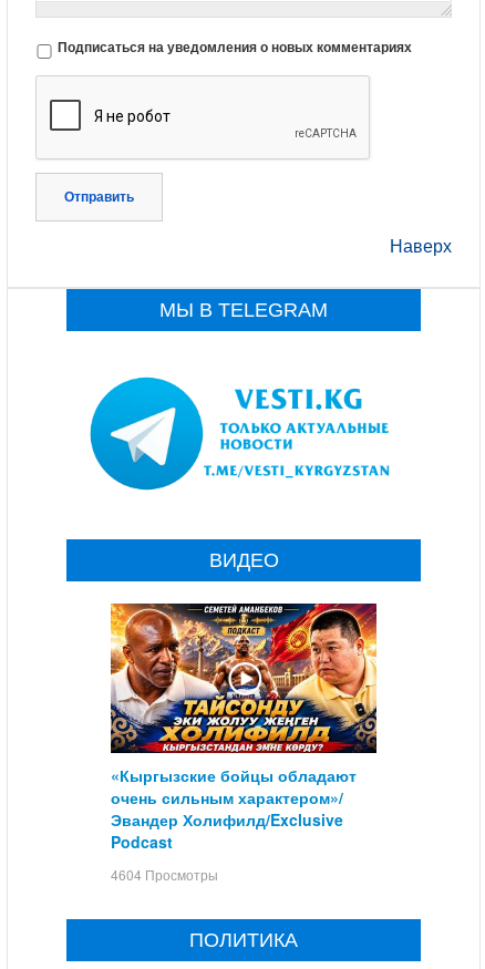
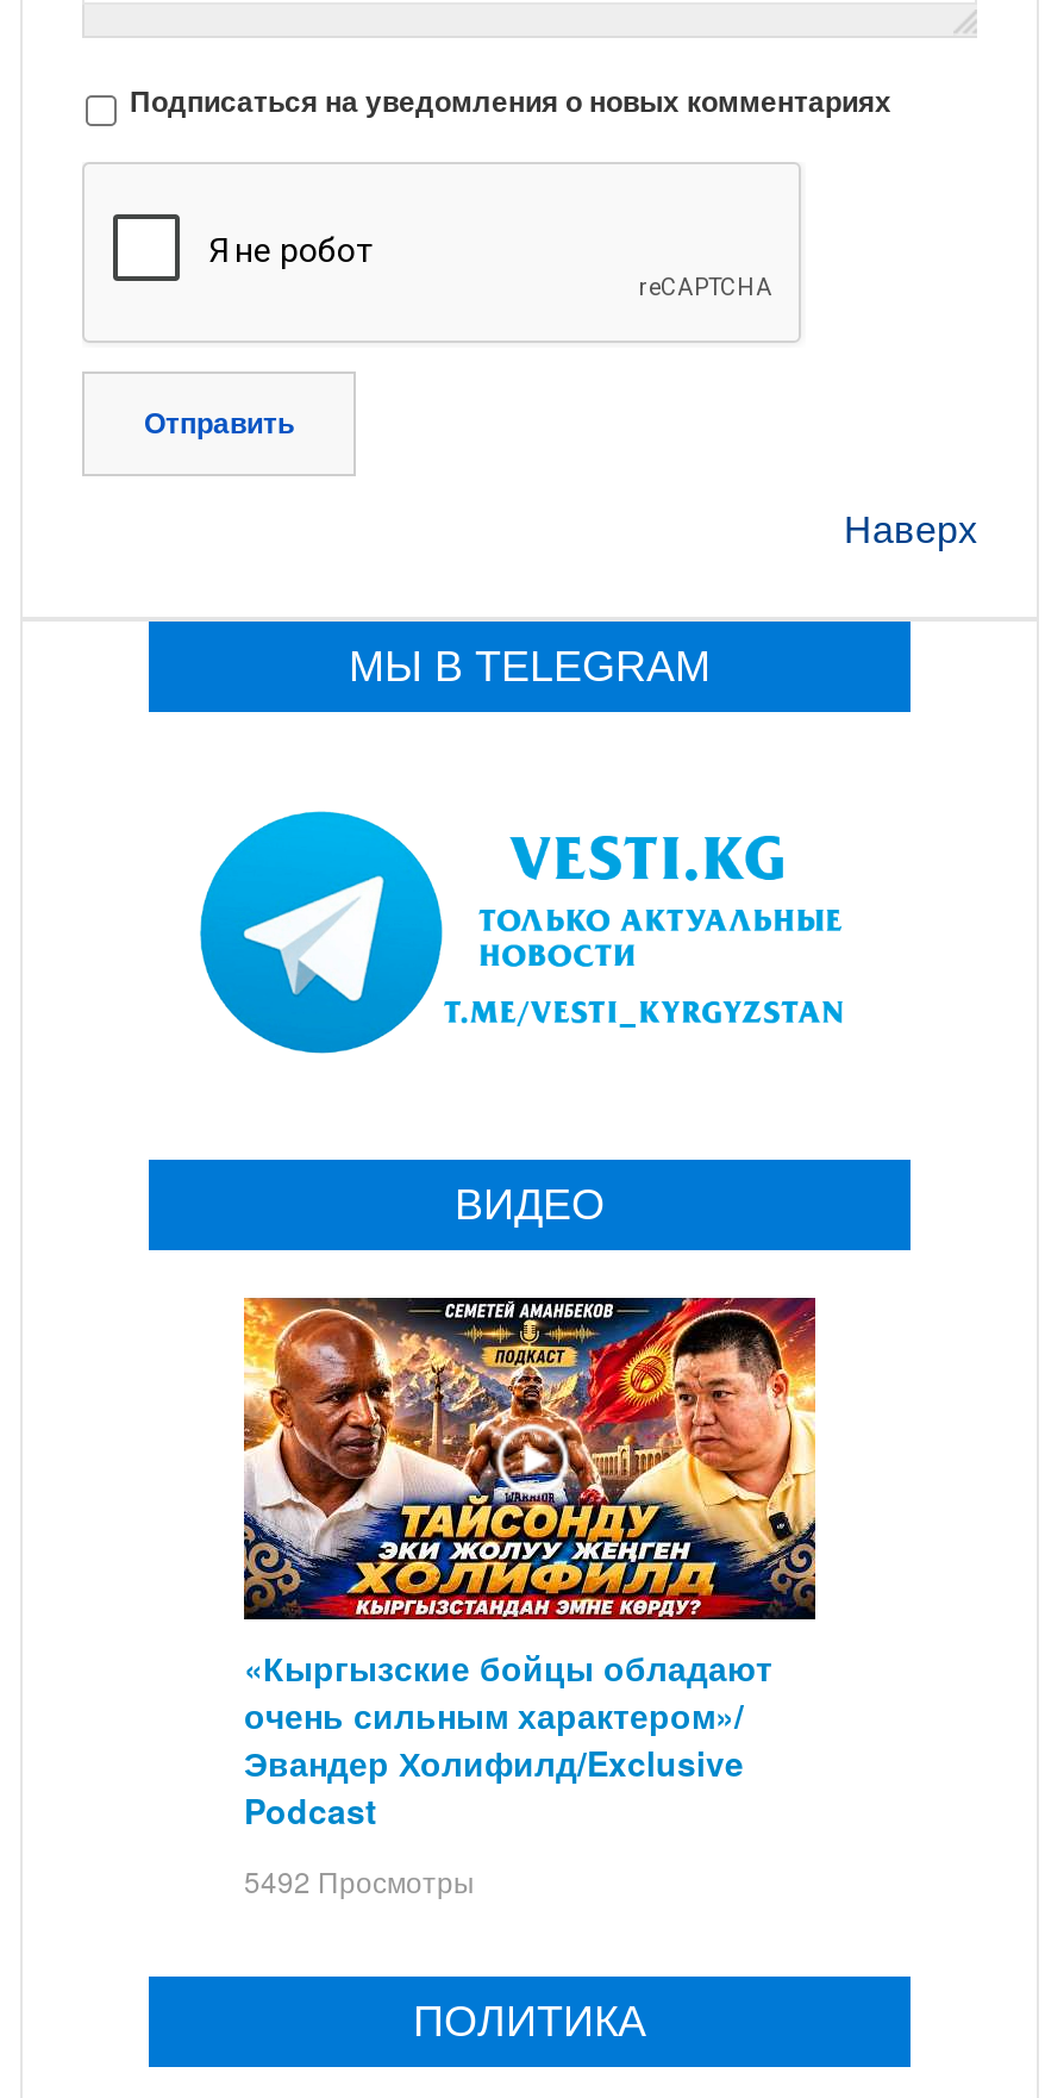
[111,865,218,884] 4604 Просмотры -> [244,1859,475,1900] 5492 Просмотры

